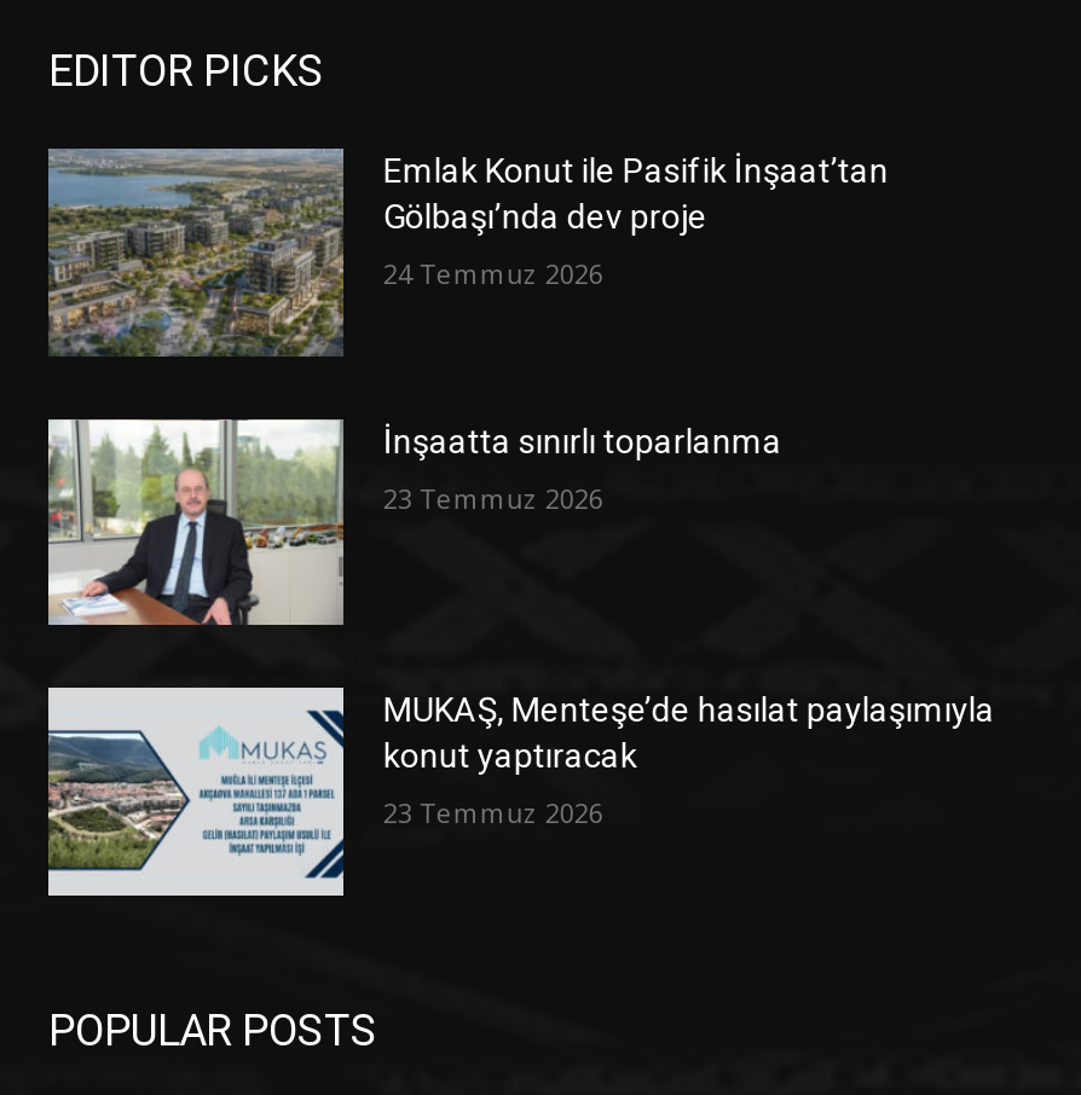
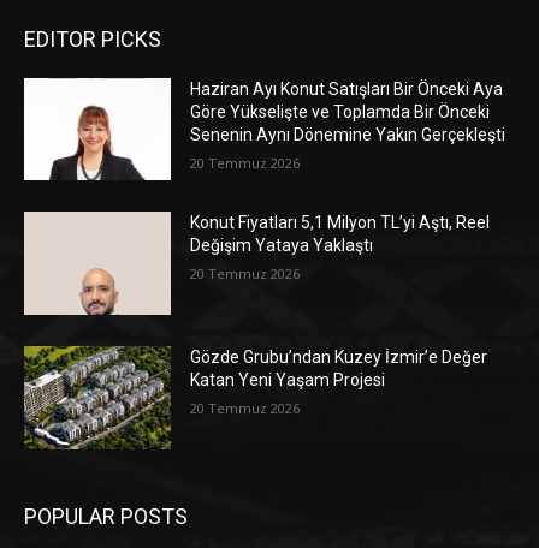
[46,150,888,358] [image] | Emlak Konut ile Pasifik İnşaat’tan | Gölbaşı’nda dev proje -> [23,78,506,181] [image] | Haziran Ayı Konut Satışları Bir Önceki Aya | Göre Yükselişte ve Toplamda Bir Önceki | Senenin Aynı Dönemine Yakın Gerçekleşti
[383,256,603,292] 24 Temmuz 2026 -> [191,153,300,171] 20 Temmuz 2026
[46,416,782,626] [image] | İnşaatta sınırlı toparlanma -> [24,210,490,316] [image] | Konut Fiyatları 5,1 Milyon TL’yi Aştı, Reel | Değişim Yataya Yaklaştı
[383,480,603,516] 23 Temmuz 2026 -> [191,265,300,283] 20 Temmuz 2026
[46,684,995,899] [image] | MUKAŞ, Menteşe’de hasılat paylaşımıyla | konut yaptıracak -> [24,345,488,449] [image] | Gözde Grubu’ndan Kuzey İzmir’e Değer | Katan Yeni Yaşam Projesi
[383,795,603,832] 23 Temmuz 2026 -> [191,399,300,417] 20 Temmuz 2026

